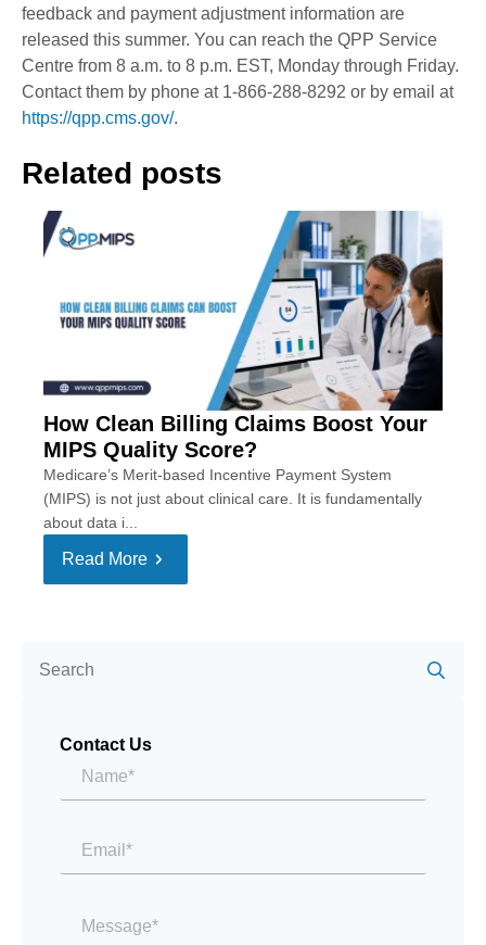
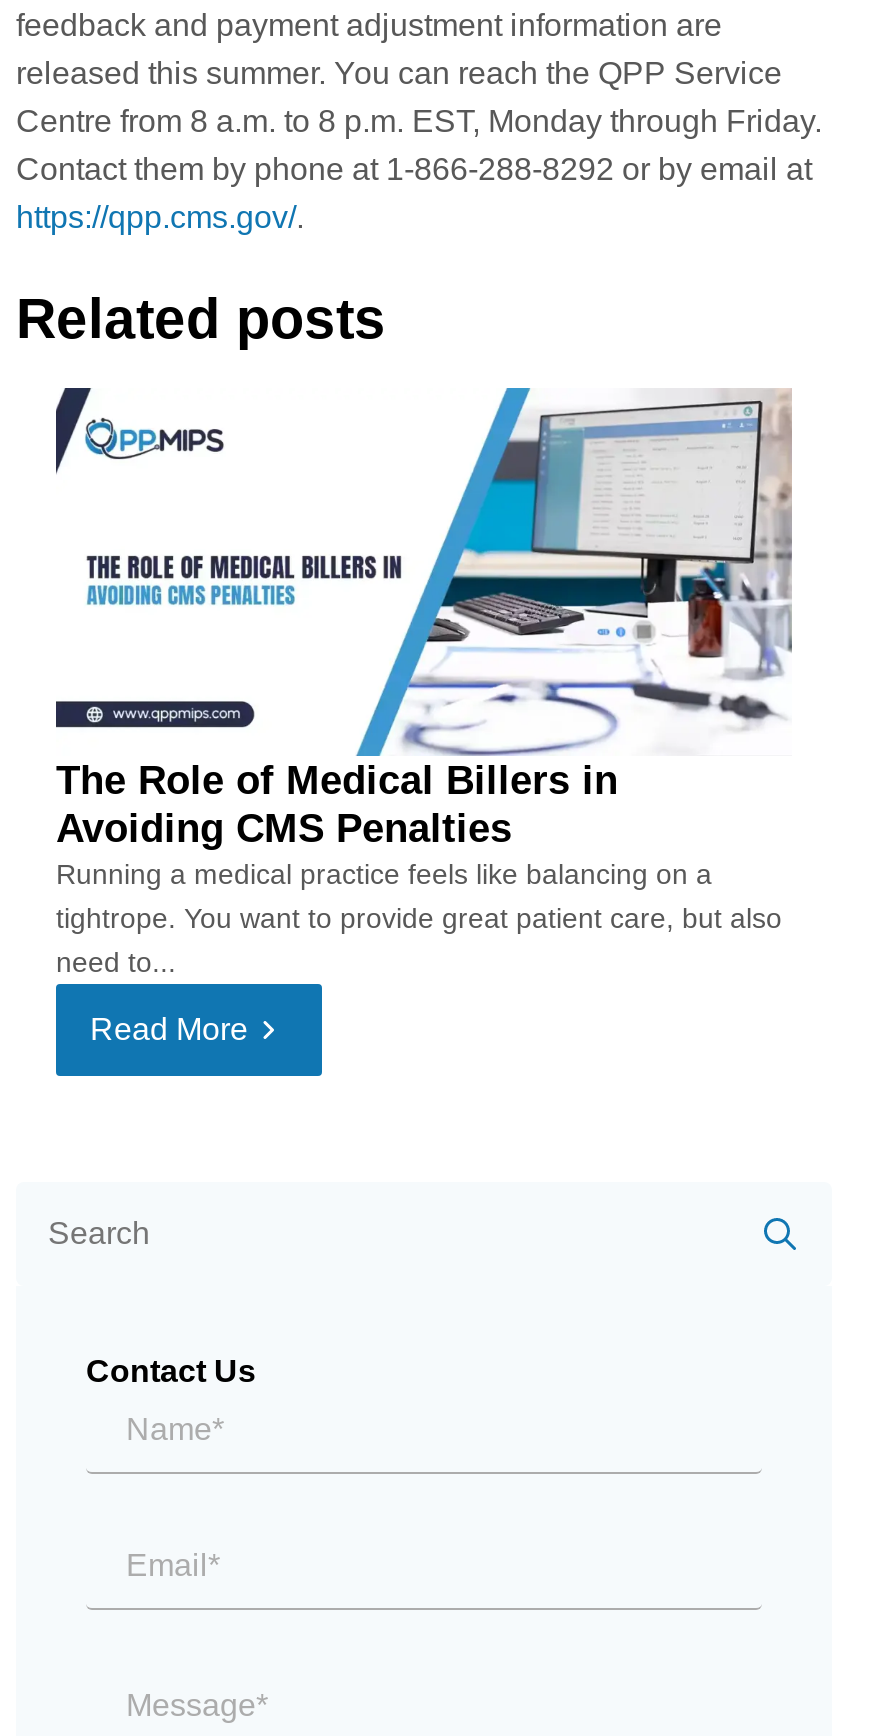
[43,210,444,532] [image] | How Clean Billing Claims Boost Your | MIPS Quality Score? | Medicare’s Merit-based Incentive Payment System | (MIPS) is not just about clinical care. It is fundamentally | about data i... -> [56,388,792,979] [image] | The Role of Medical Billers in | Avoiding CMS Penalties | Running a medical practice feels like balancing on a | tightrope. You want to provide great patient care, but also | need to...

